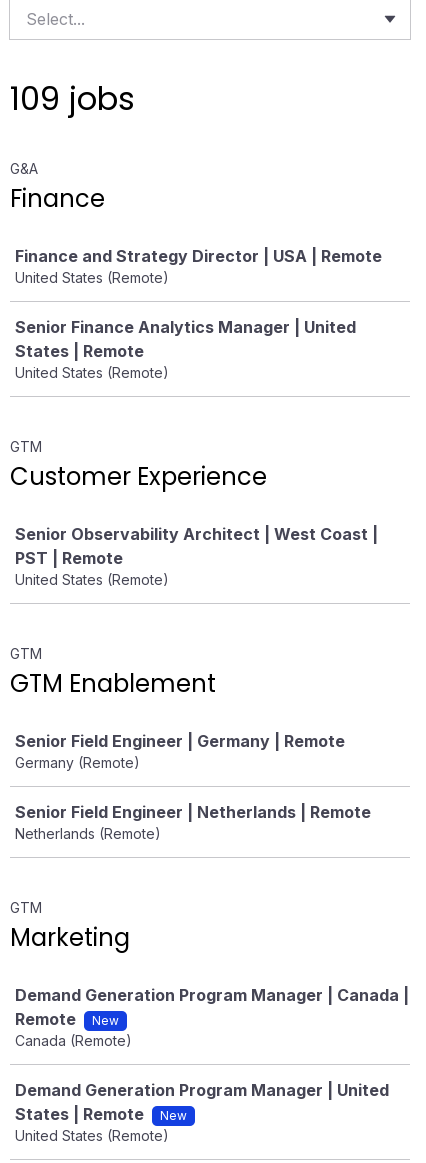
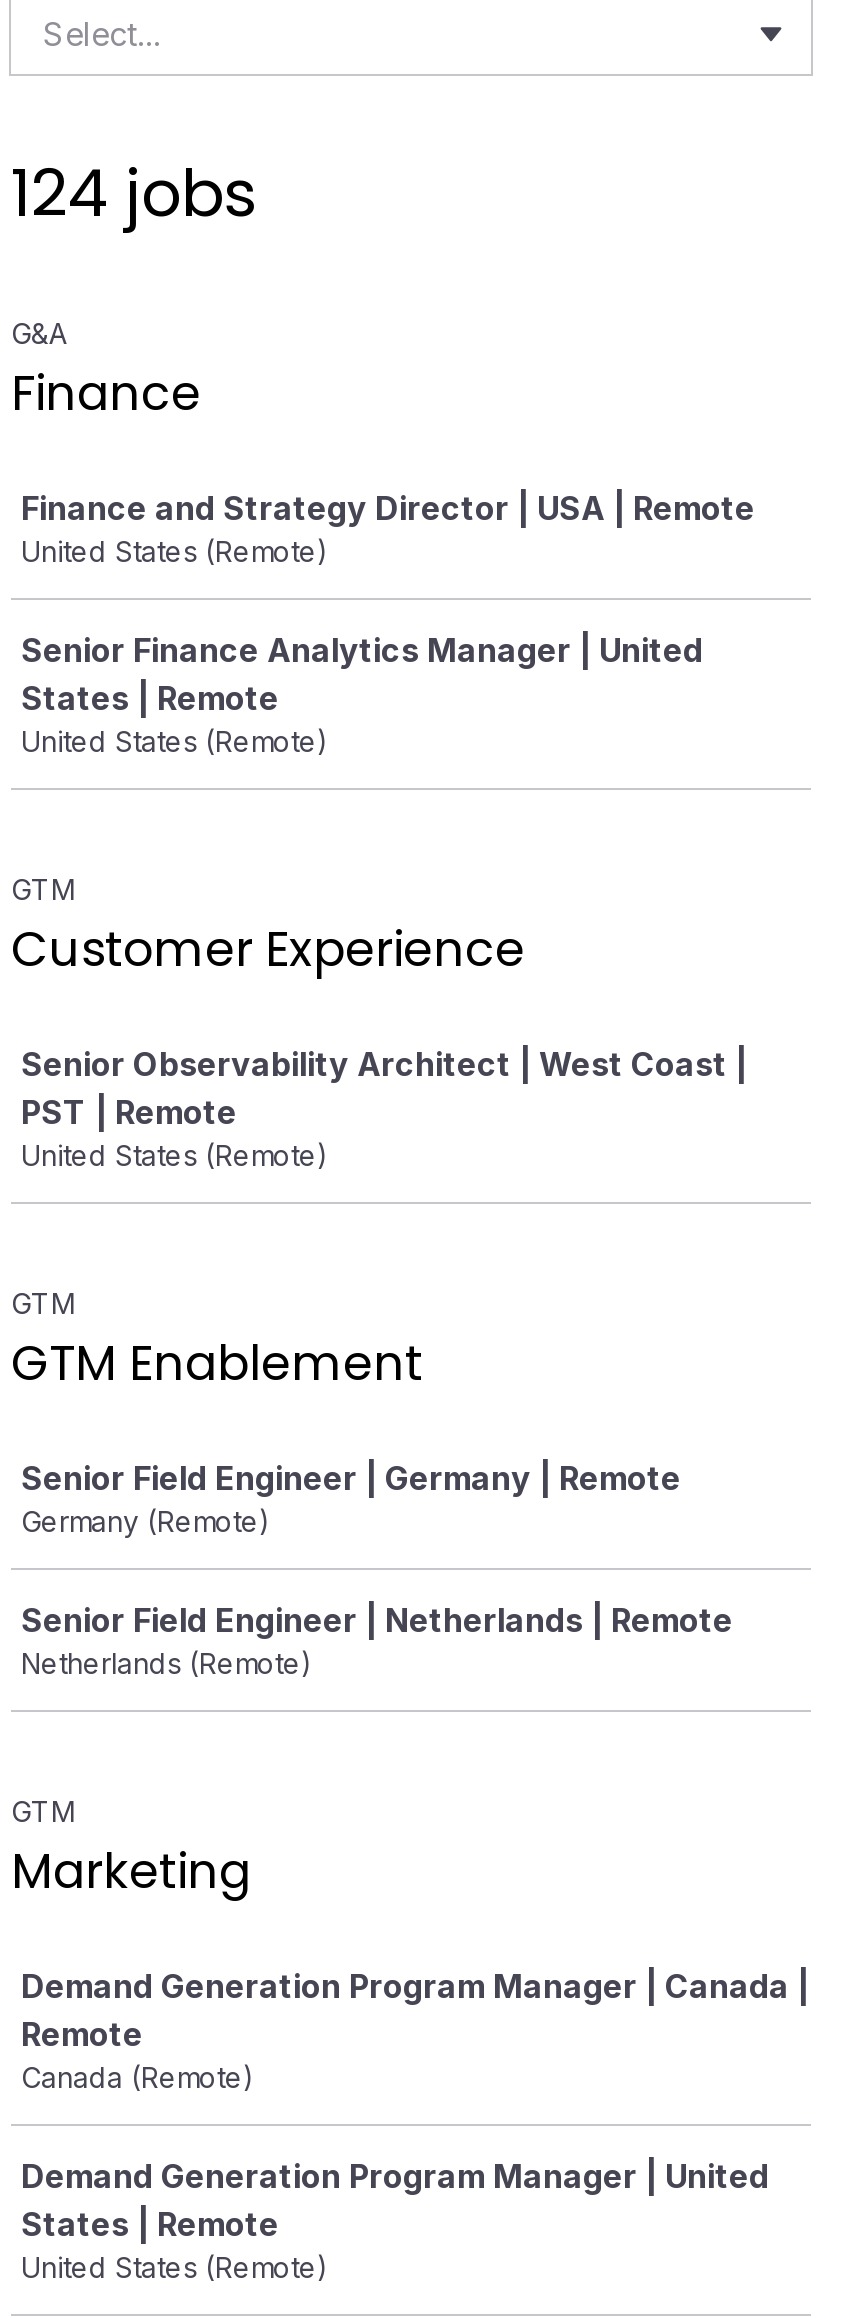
[10,76,135,121] 109 jobs -> [11,148,257,238] 124 jobs
[92,1013,119,1028] New -> none
[160,1108,187,1123] New -> none

